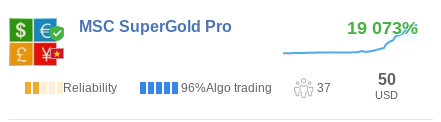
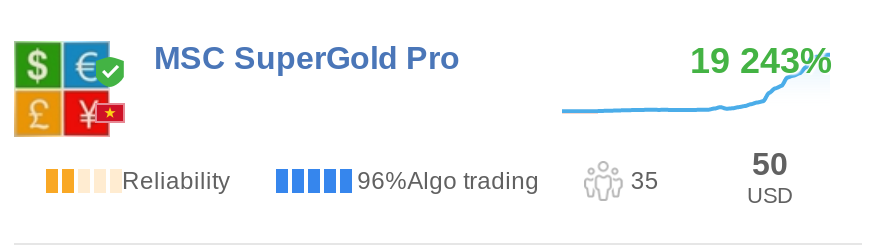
[347,18,418,38] 19 073% -> [690,42,832,82] 19 243%
[317,81,331,95] 37 -> [631,168,659,196] 35

